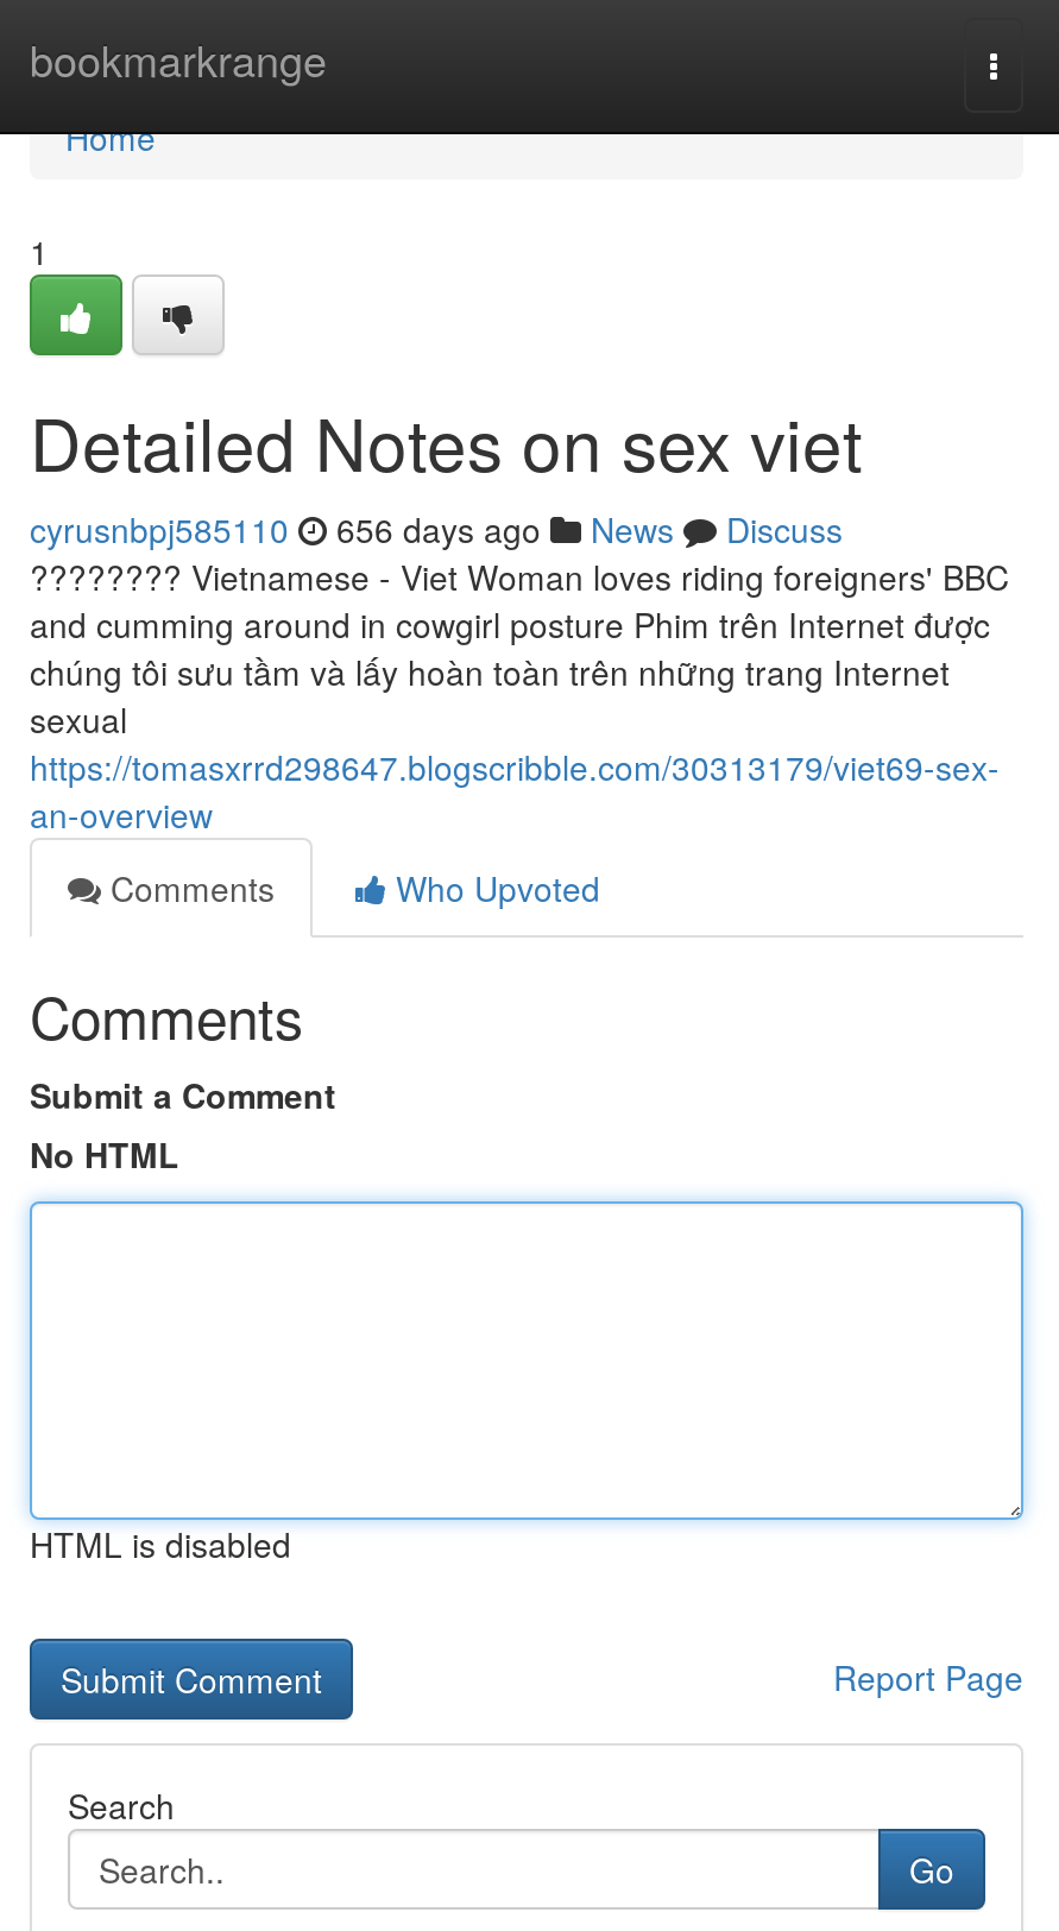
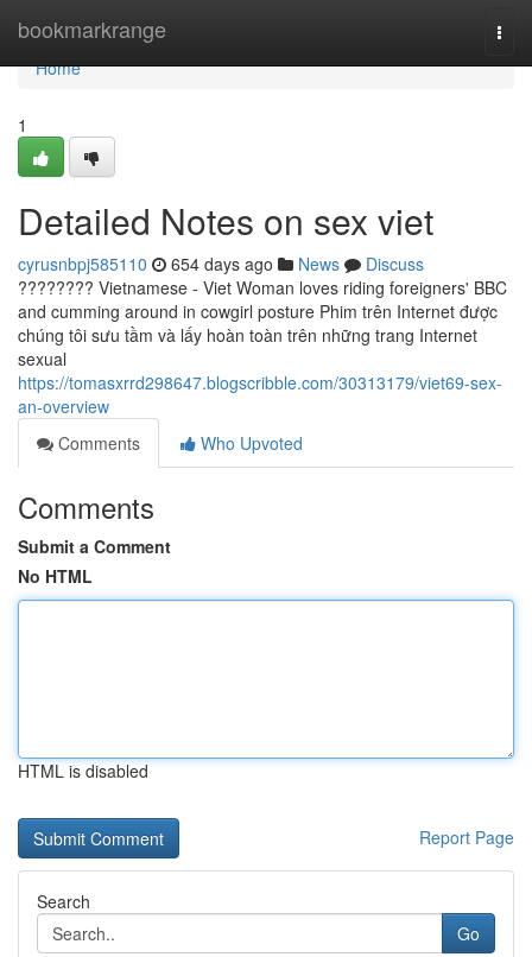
[30,505,843,553] cyrusnbpj585110 656 days ago News Discuss -> [18,252,424,275] cyrusnbpj585110 654 days ago News Discuss

